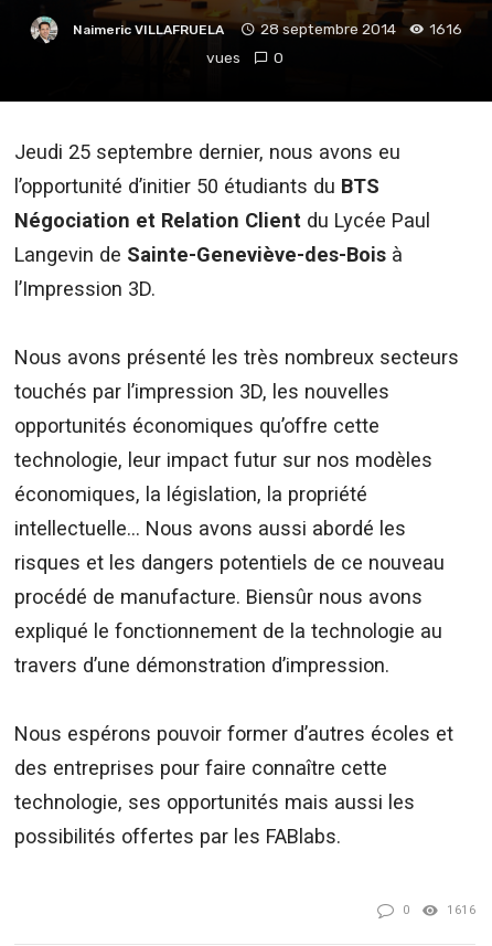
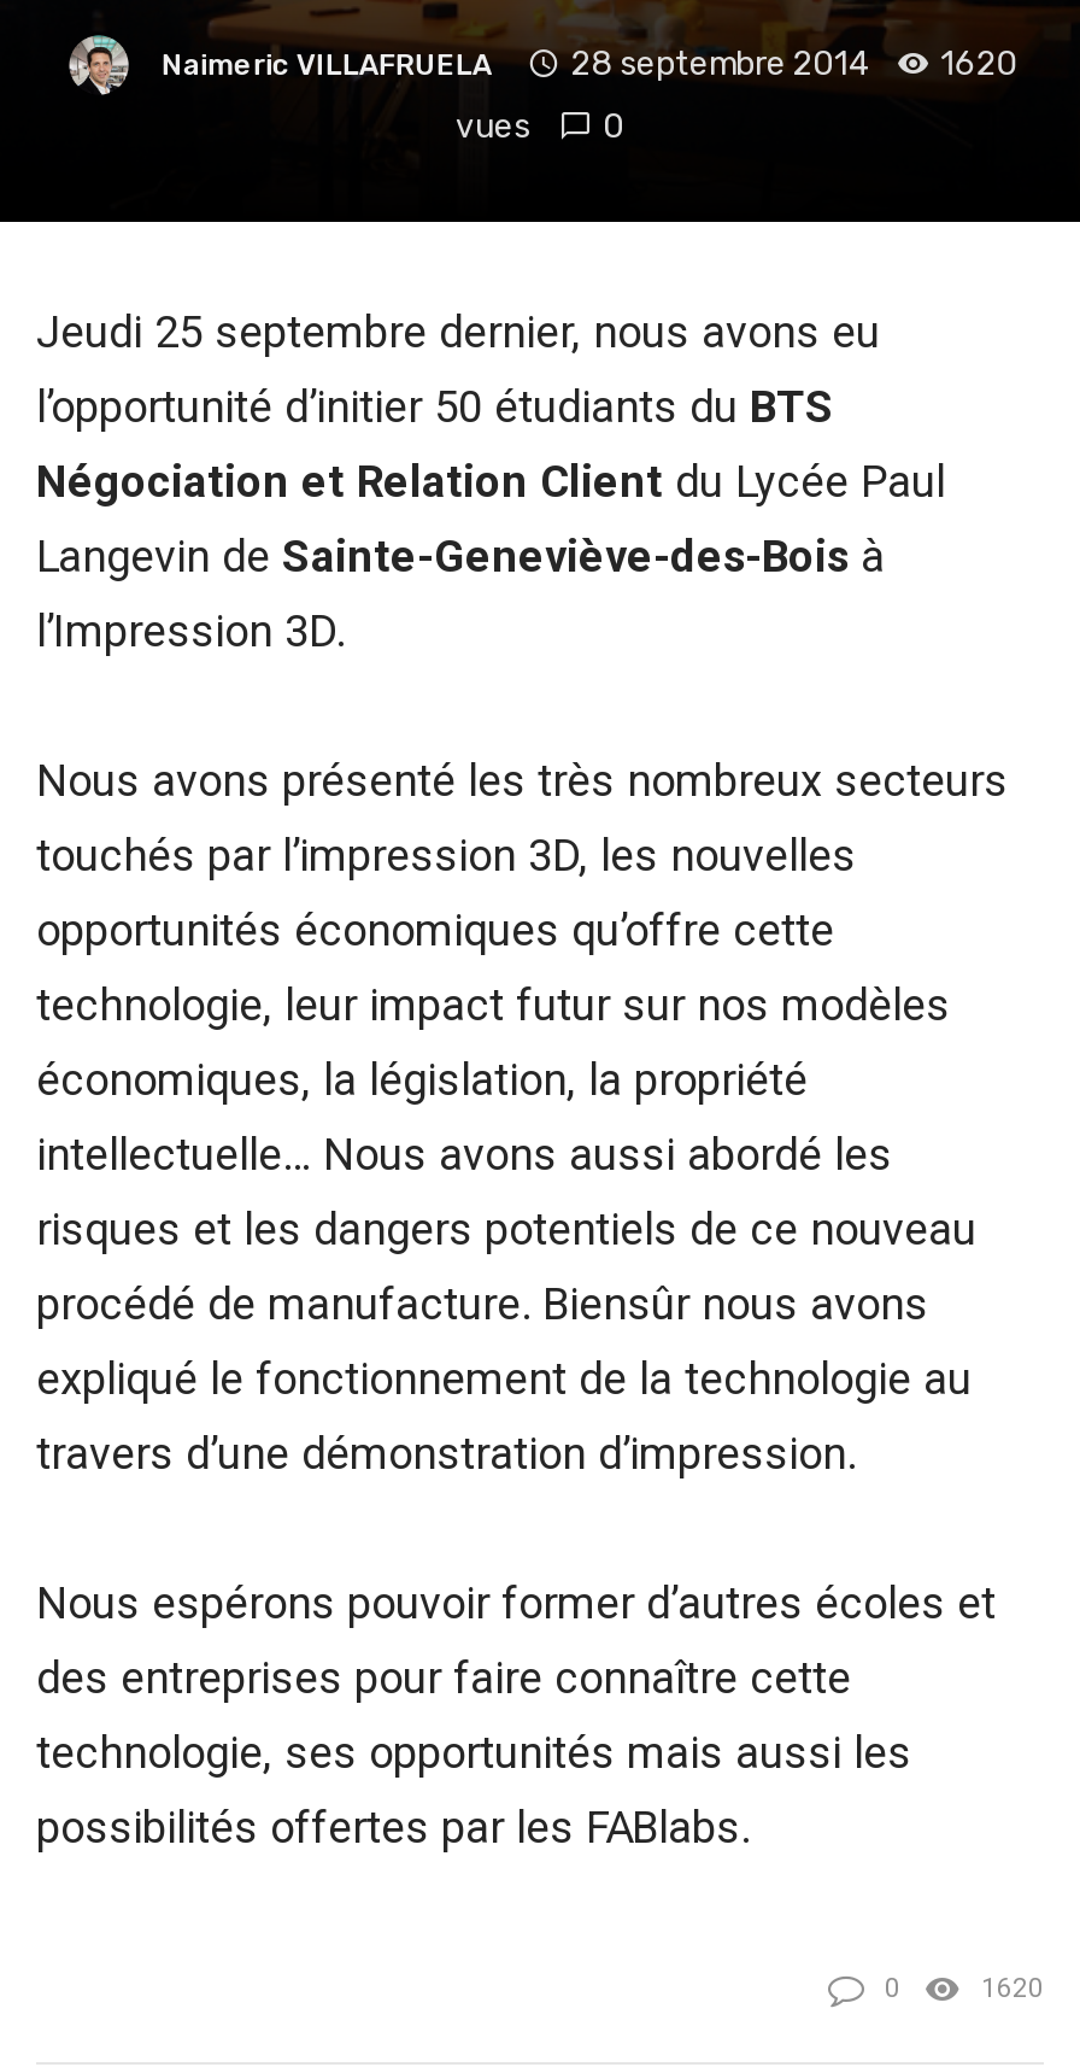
[260,19,462,37] 28 septembre 2014 1616 -> [571,42,1018,81] 28 septembre 2014 1620
[447,903,475,918] 1616 -> [981,1973,1044,2005] 1620

